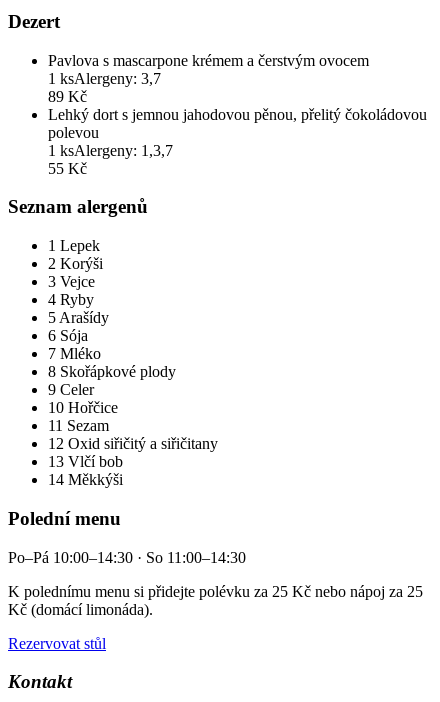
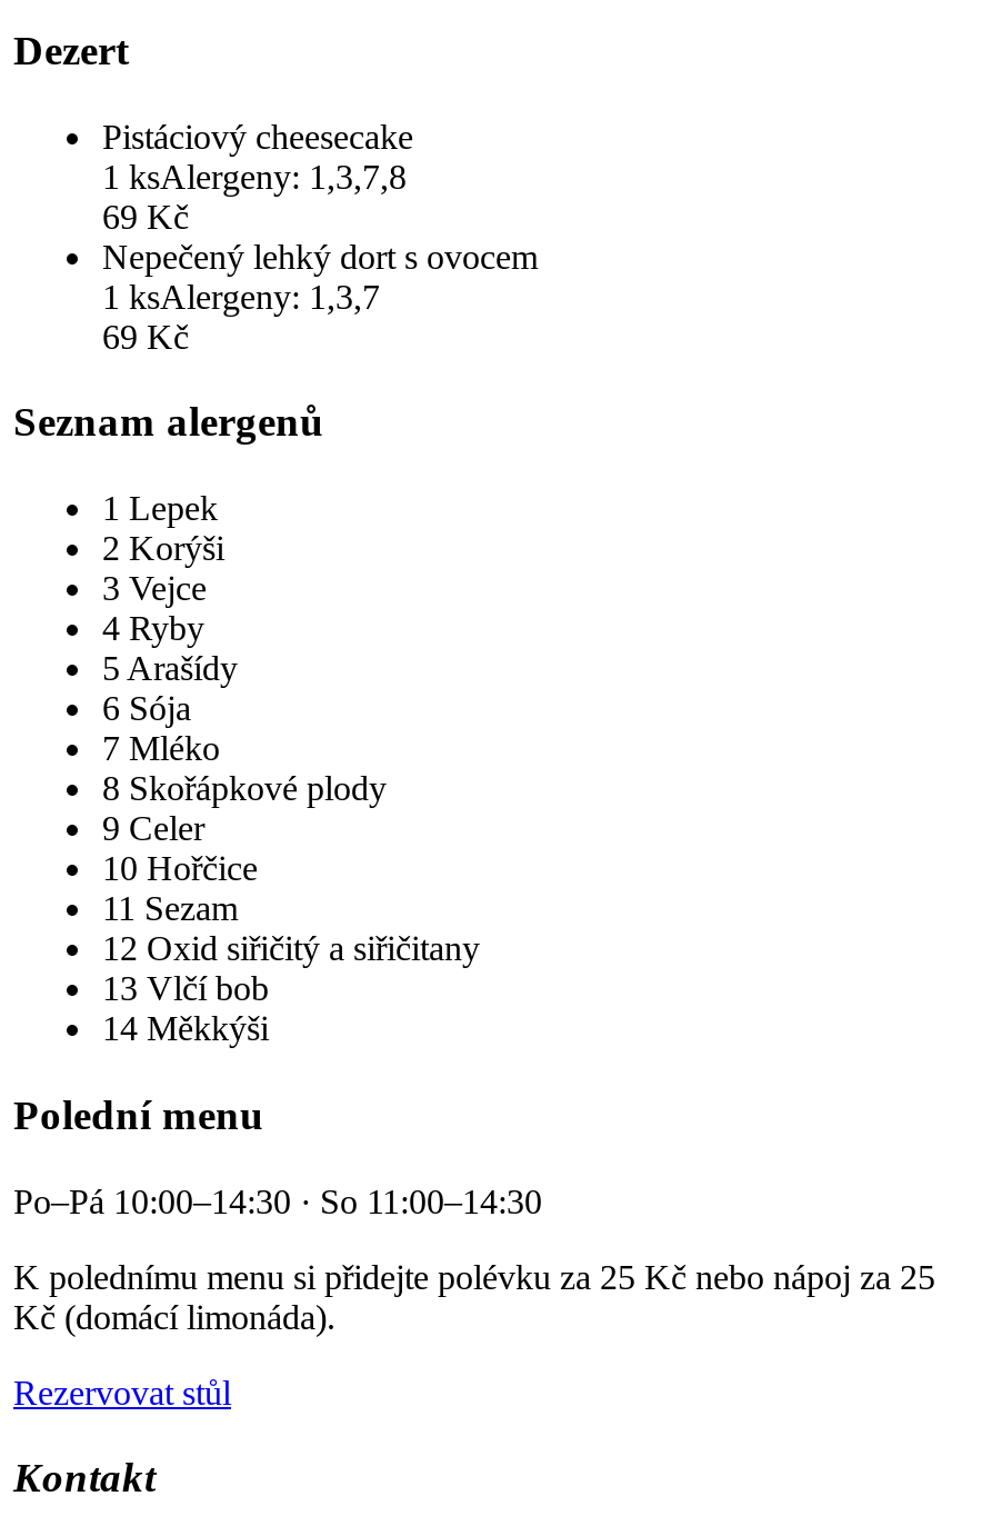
[48,52,427,141] Pavlova s mascarpone krémem a čerstvým ovocem | 1 ksAlergeny: 3,7 | 89 Kč | Lehký dort s jemnou jahodovou pěnou, přelitý čokoládovou | polevou -> [102,117,538,275] Pistáciový cheesecake | 1 ksAlergeny: 1,3,7,8 | 69 Kč | Nepečený lehký dort s ovocem
[48,160,87,177] 55 Kč -> [102,317,189,355] 69 Kč

